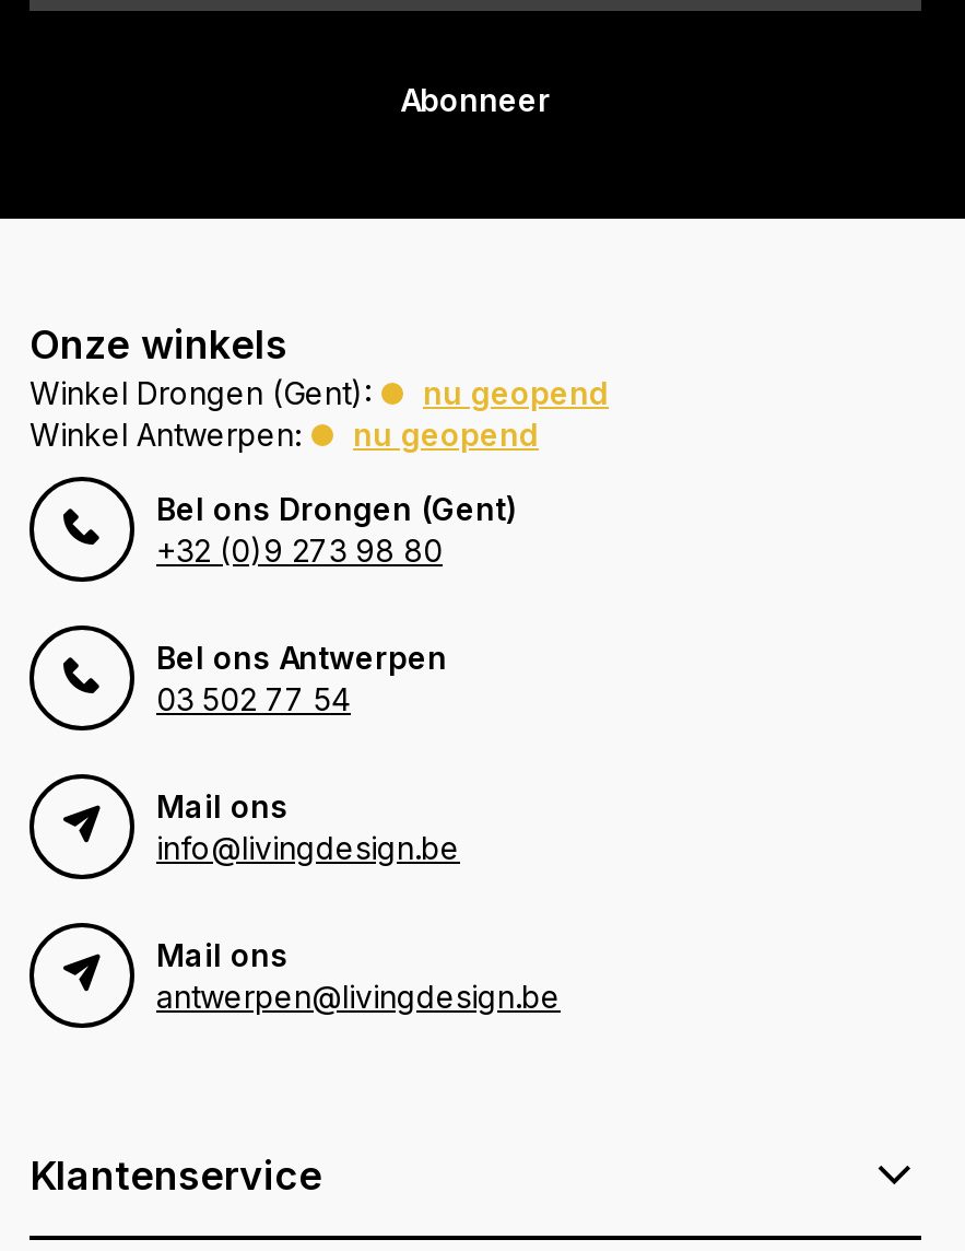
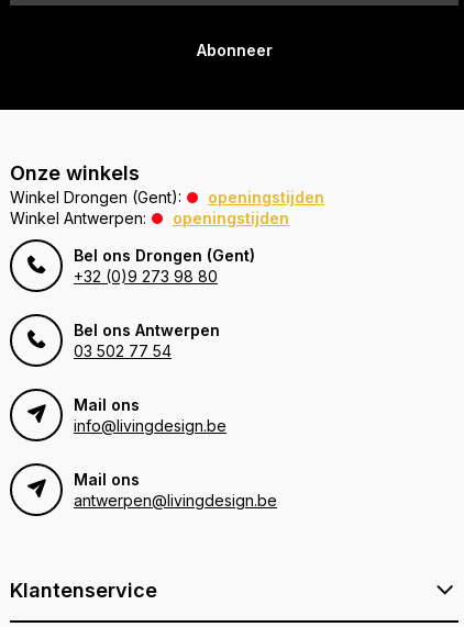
[423,374,609,411] nu geopend -> [208,188,324,206] openingstijden
[353,416,539,453] nu geopend -> [173,209,289,227] openingstijden

